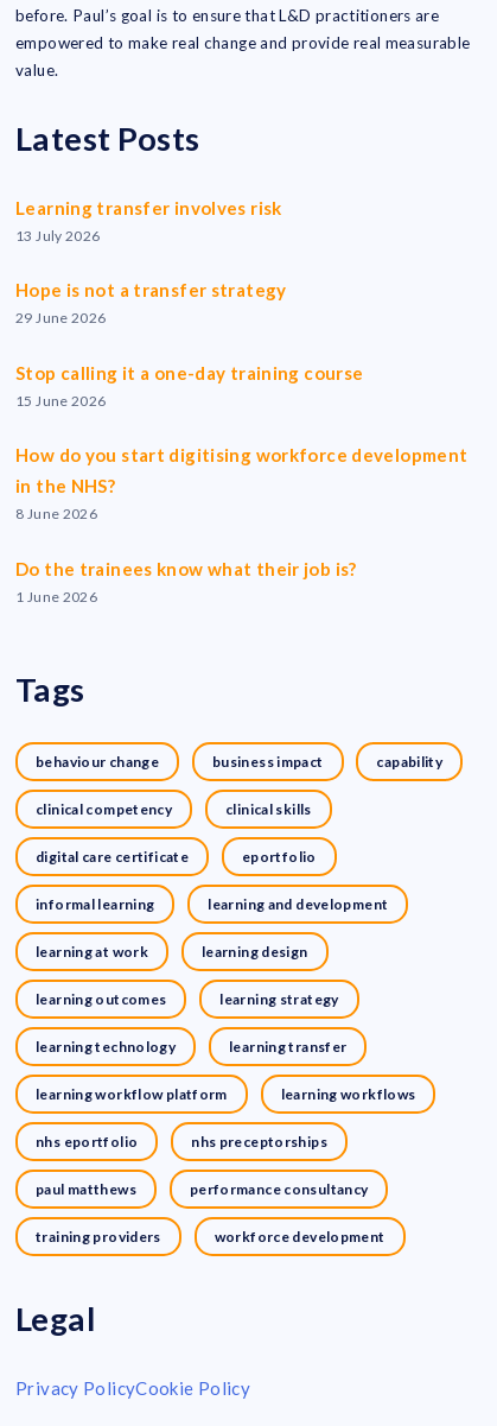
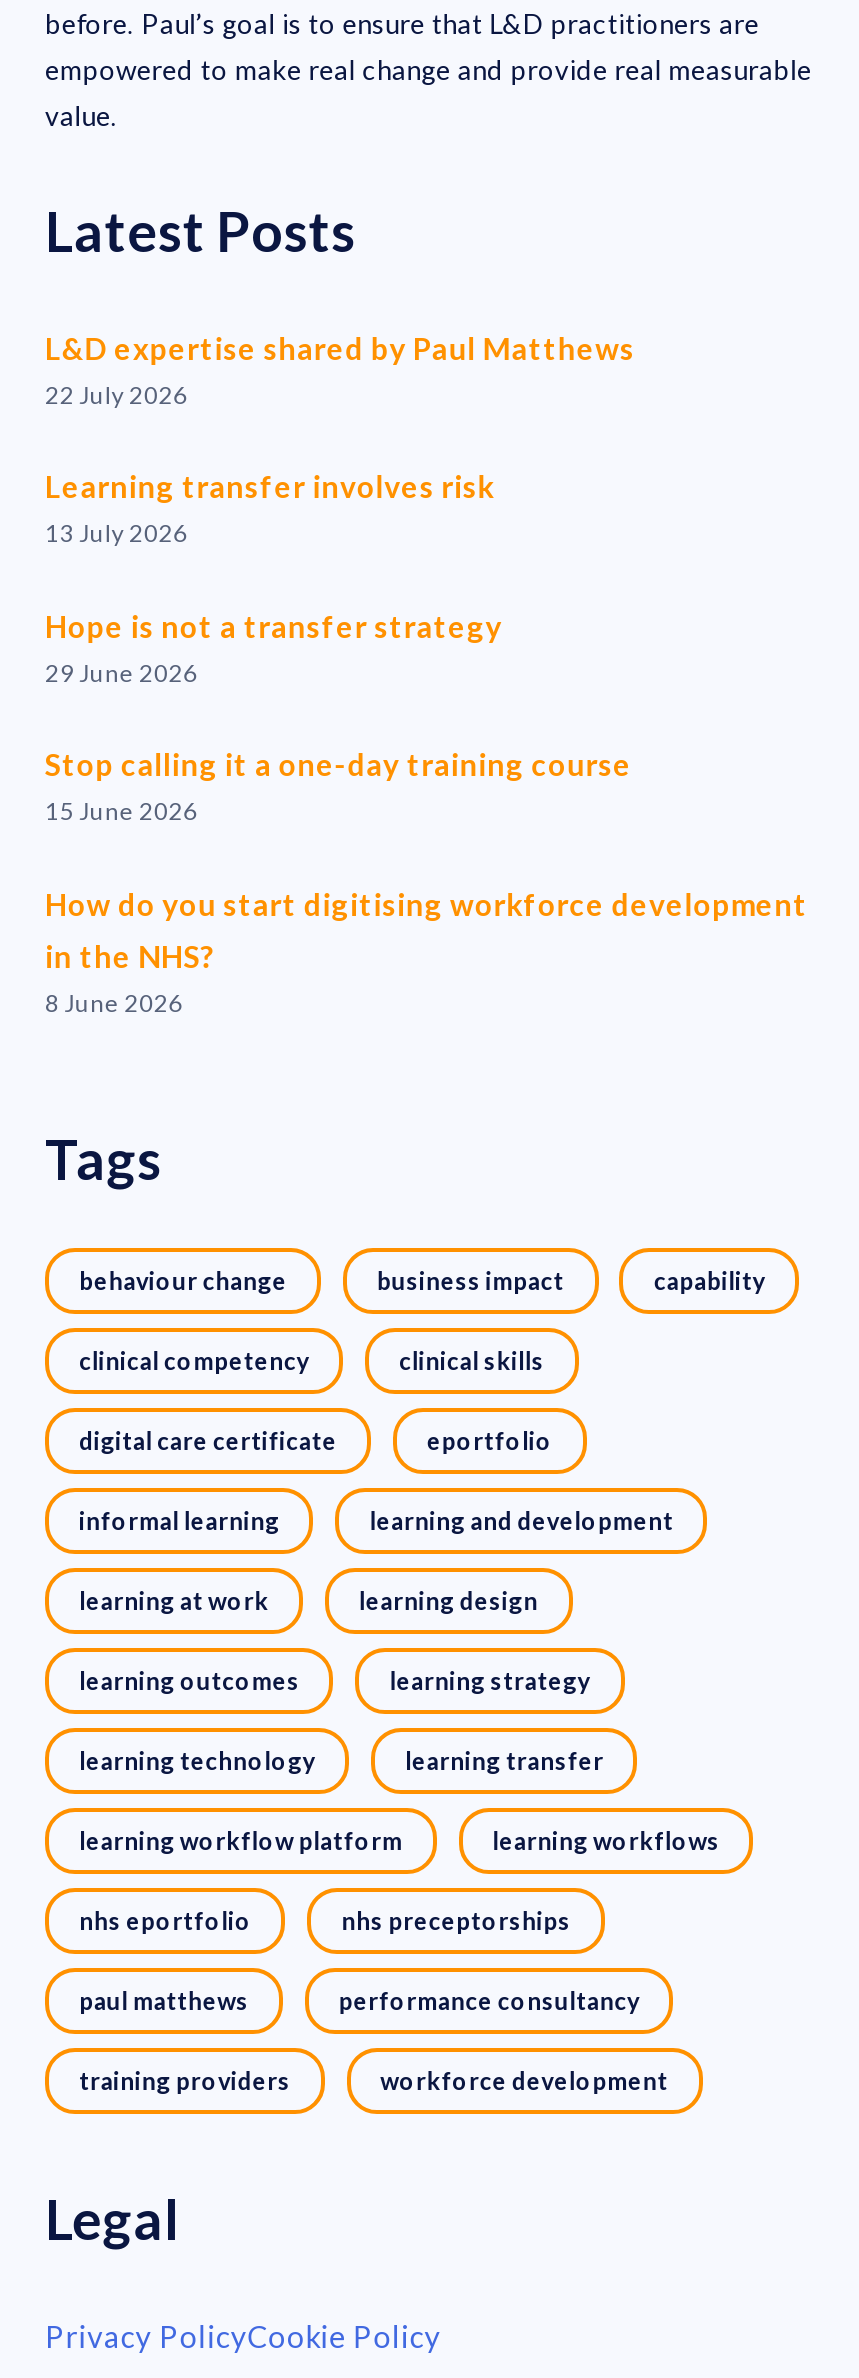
none -> [45,329,635,409] L&D expertise shared by Paul Matthews | 22 July 2026
moved [15,197,468,523] -> [45,468,808,1017]: Learning transfer involves risk | 13 July 2026 | Hope is not a transfer strategy | ... | in the NHS? | 8 June 2026
[15,558,357,605] Do the trainees know what their job is? | 1 June 2026 -> none

